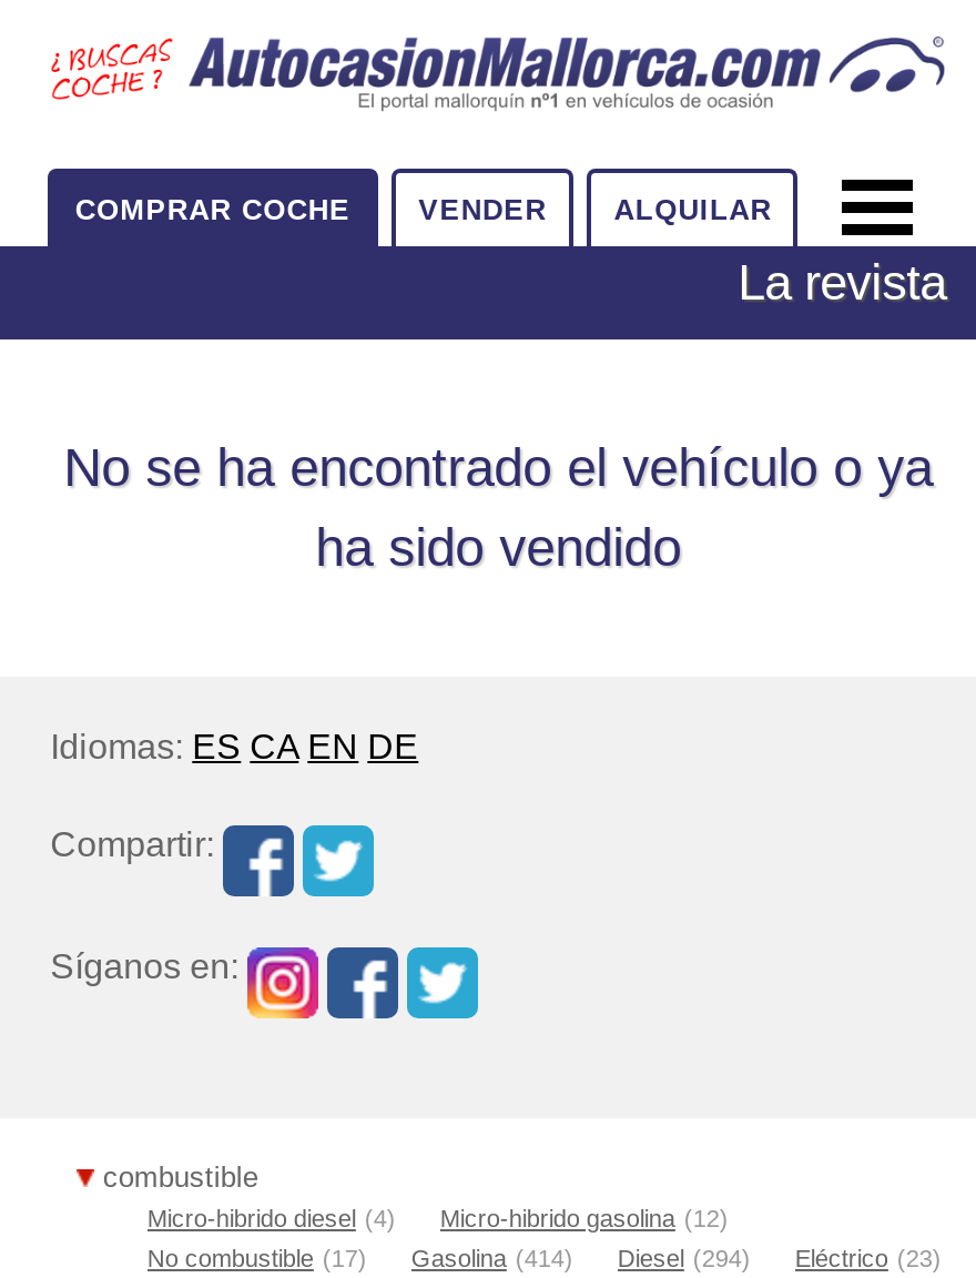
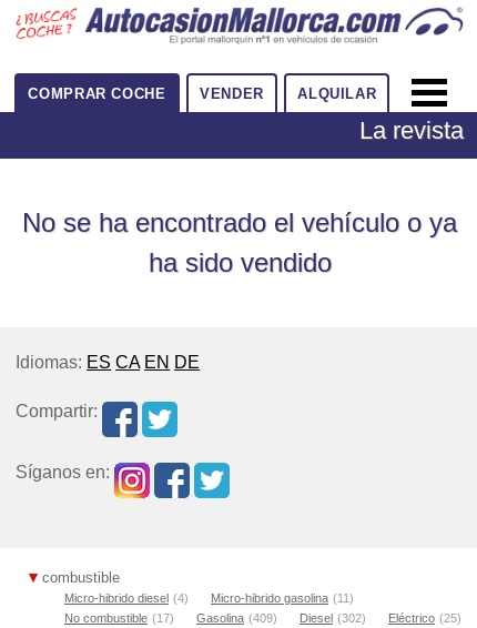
[440,1205,728,1232] Micro-hibrido gasolina (12) -> [211,591,354,605] Micro-hibrido gasolina (11)
[411,1245,573,1272] Gasolina (414) -> [196,611,277,625] Gasolina (409)
[618,1245,751,1272] Diesel (294) -> [299,611,366,625] Diesel (302)
[795,1245,941,1272] Eléctrico (23) -> [388,611,461,625] Eléctrico (25)

